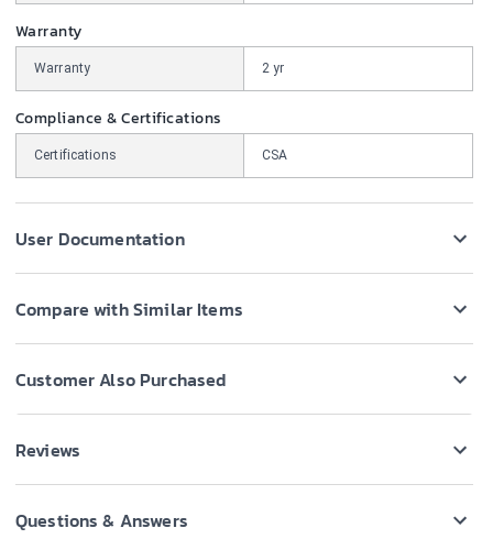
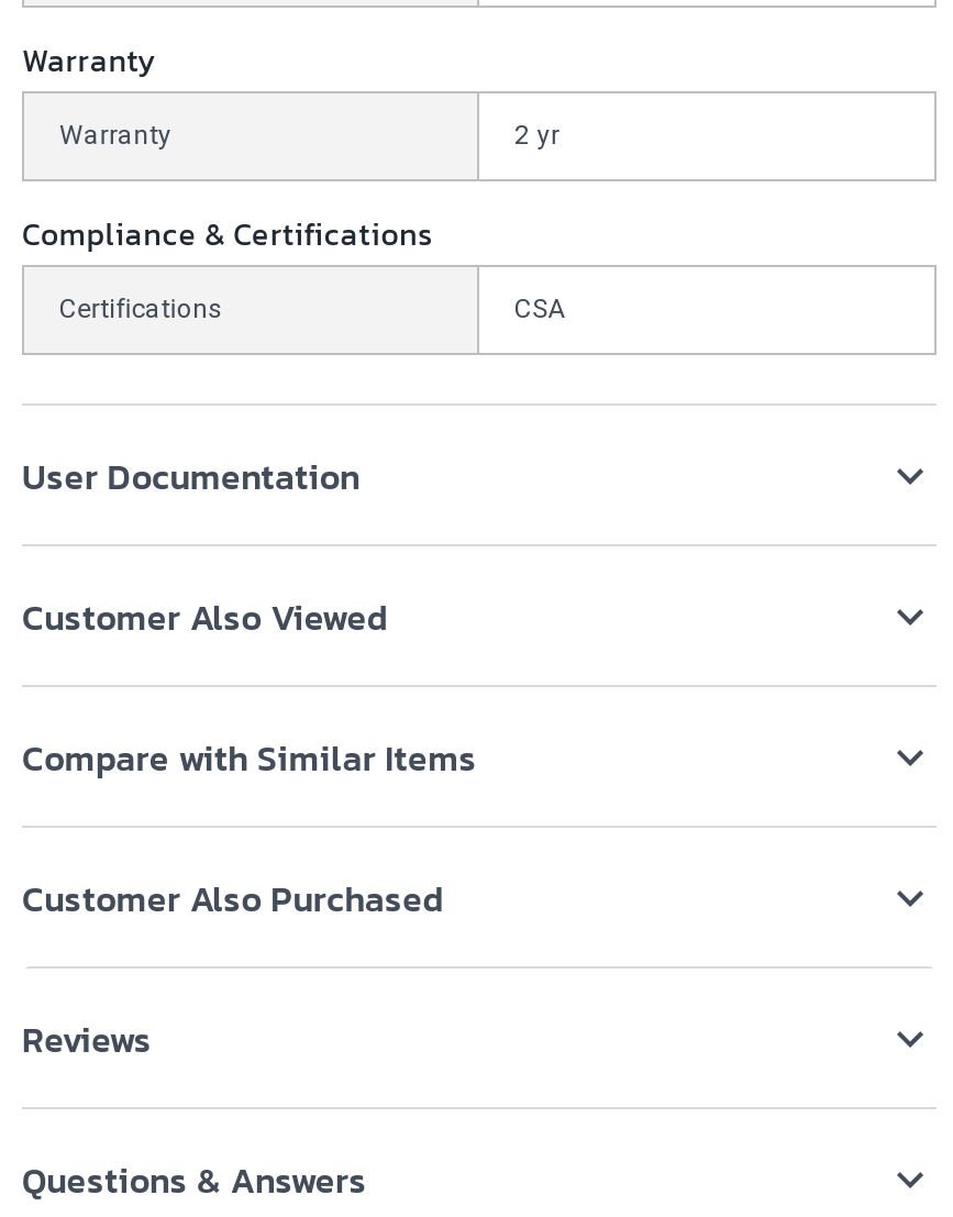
none -> [22,590,387,642] Customer Also Viewed

